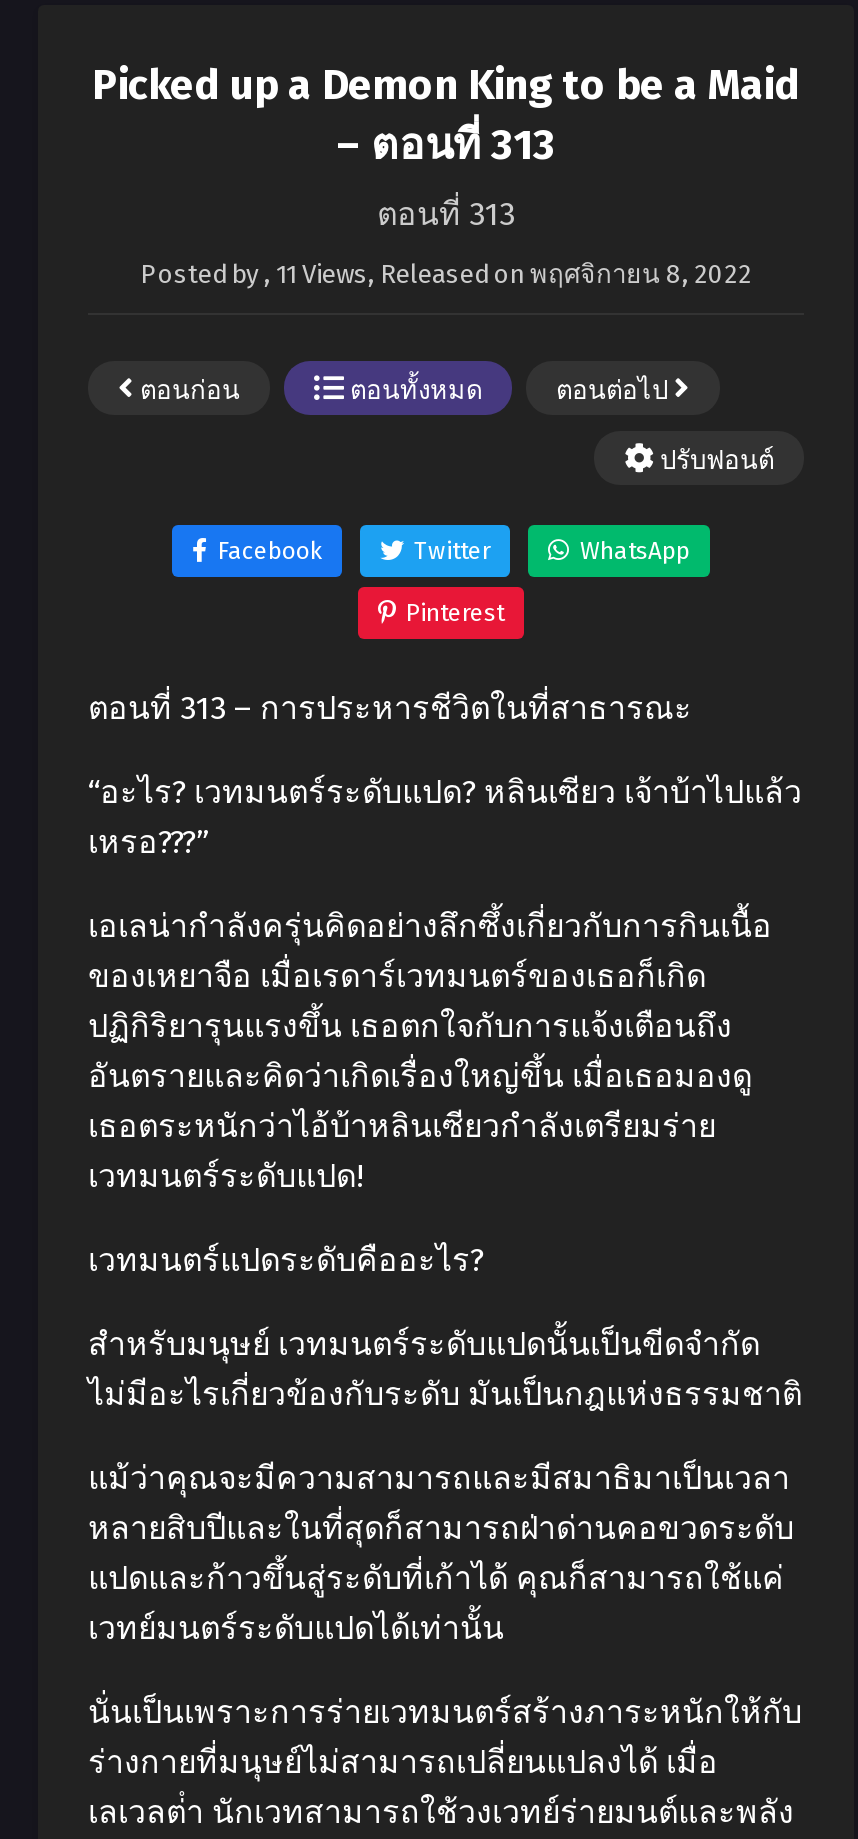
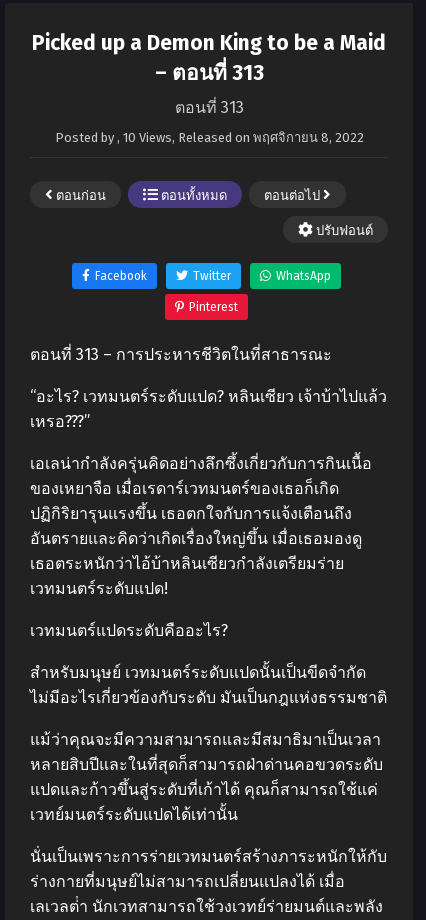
[140,259,752,289] Posted by, 11 Views, Released onพฤศจิกายน 8, 2022 -> [54,130,363,145] Posted by, 10 Views, Released onพฤศจิกายน 8, 2022

